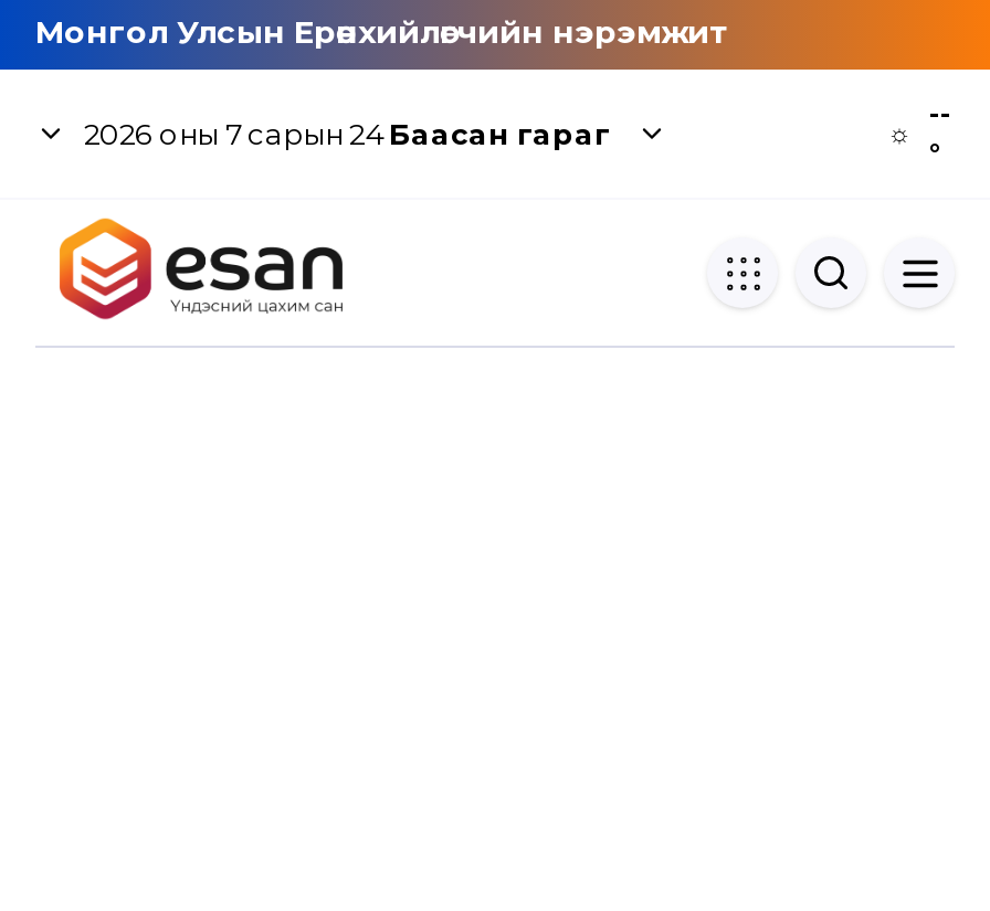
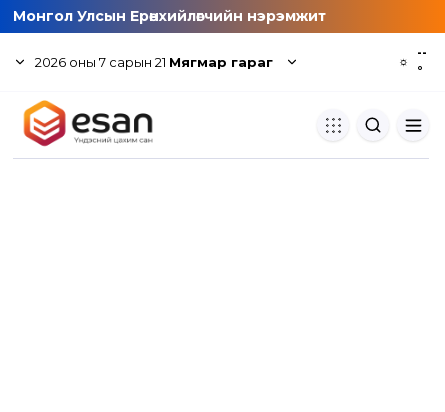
[84,116,610,151] 2026 оны 7 сарын 24 Баасан гараг -> [35,54,273,70] 2026 оны 7 сарын 21 Мягмар гараг

